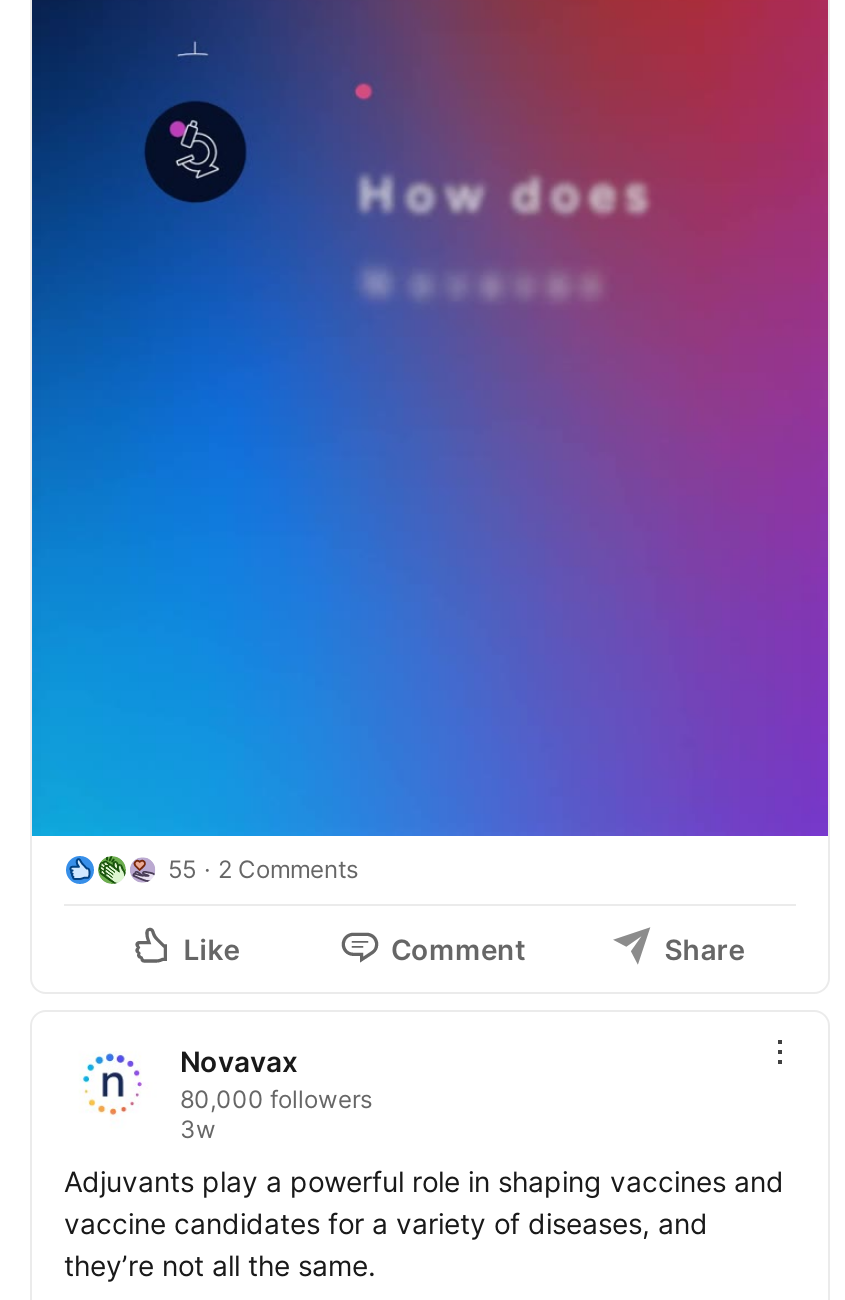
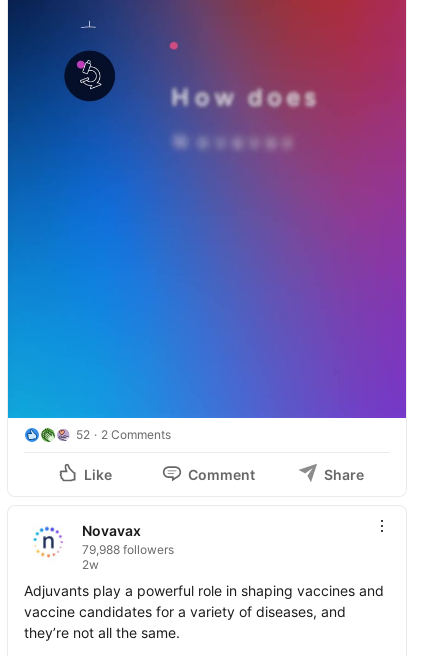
[168,854,358,884] 55 2 Comments -> [76,427,171,442] 52 2 Comments
[180,1084,372,1144] 80,000 followers | 3w -> [82,542,174,572] 79,988 followers | 2w

